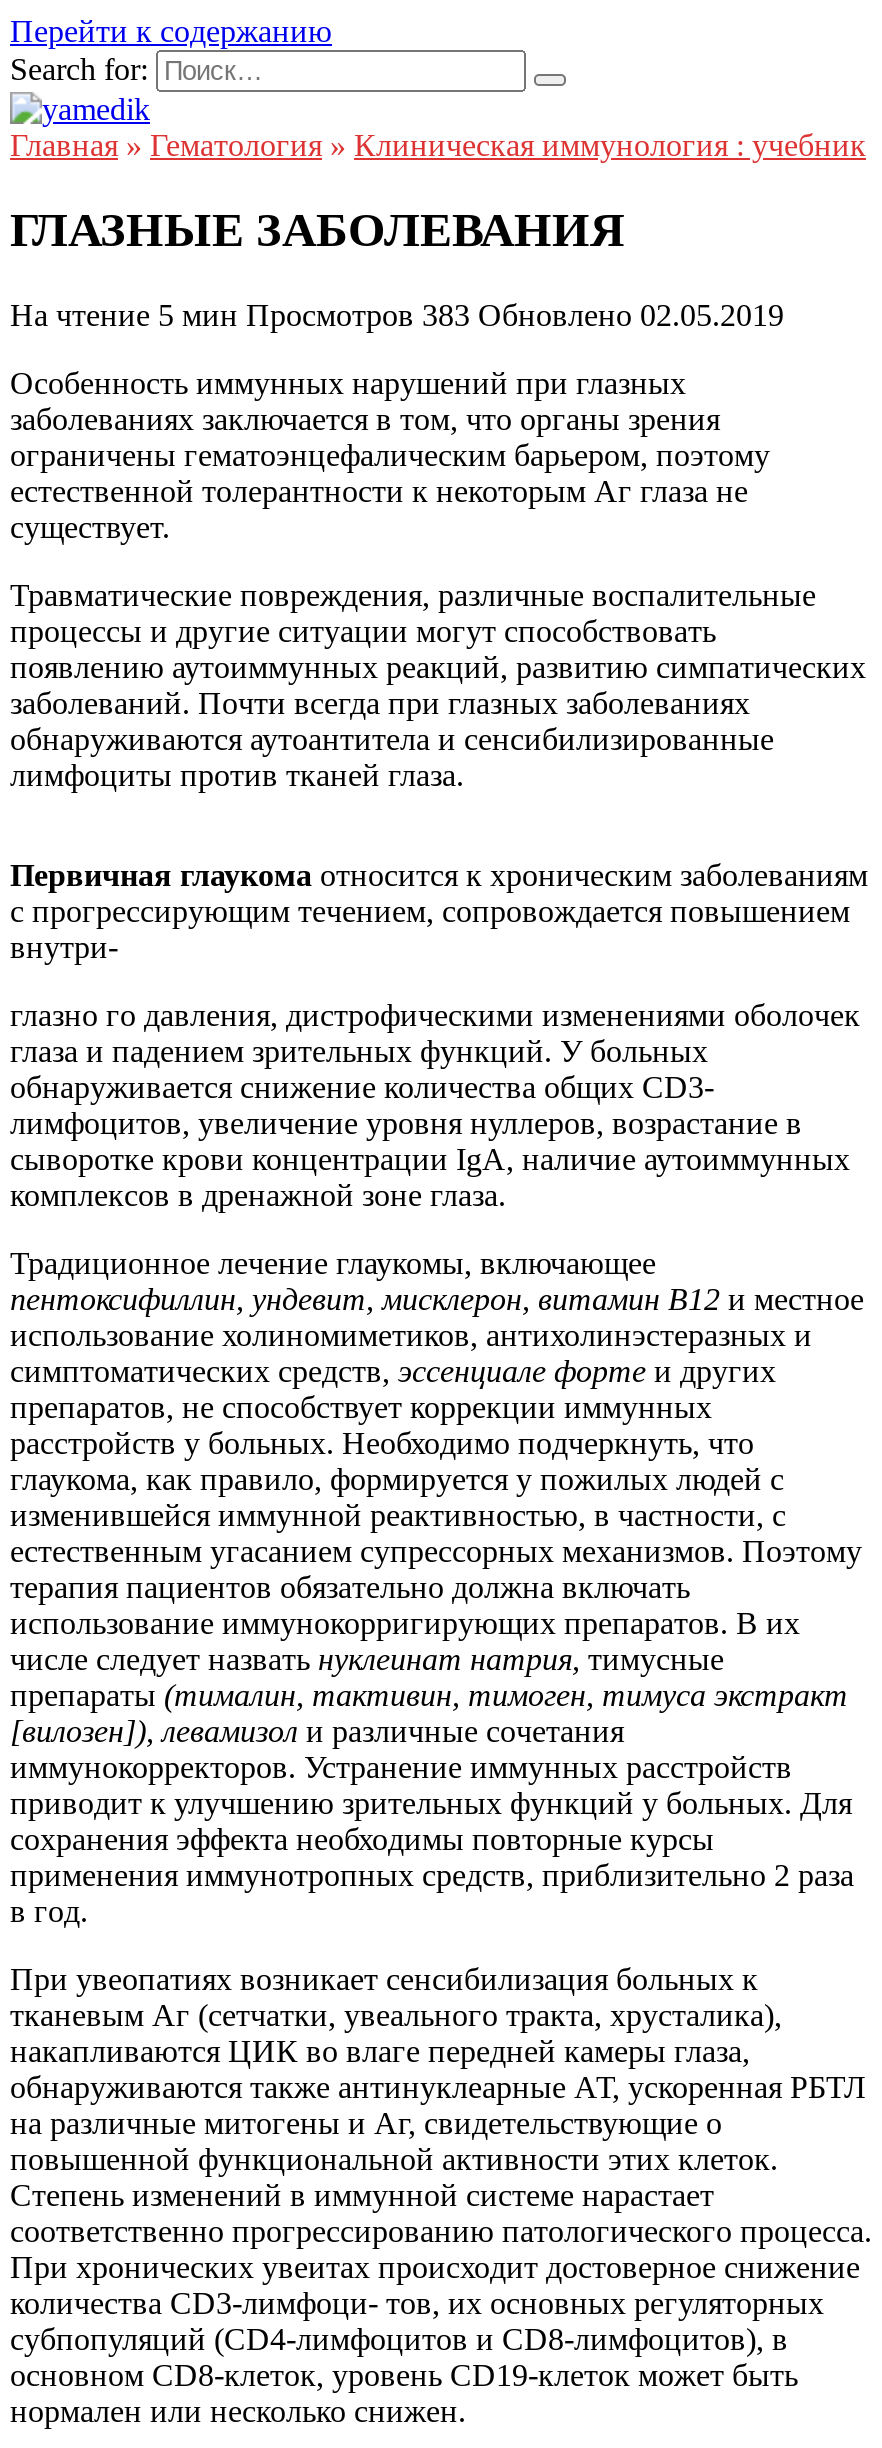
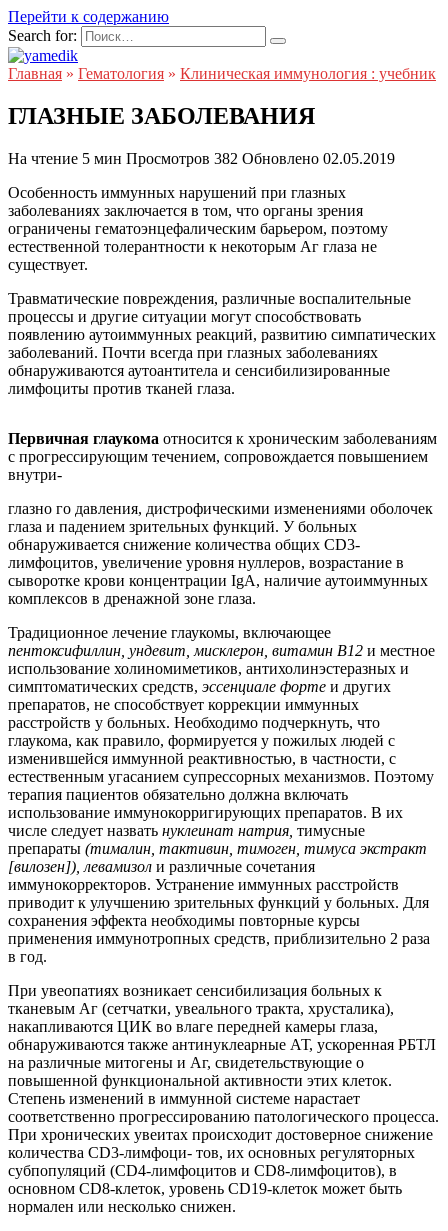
[10,298,784,332] На чтение 5 мин Просмотров 383 Обновлено 02.05.2019 -> [8,150,395,167] На чтение 5 мин Просмотров 382 Обновлено 02.05.2019

